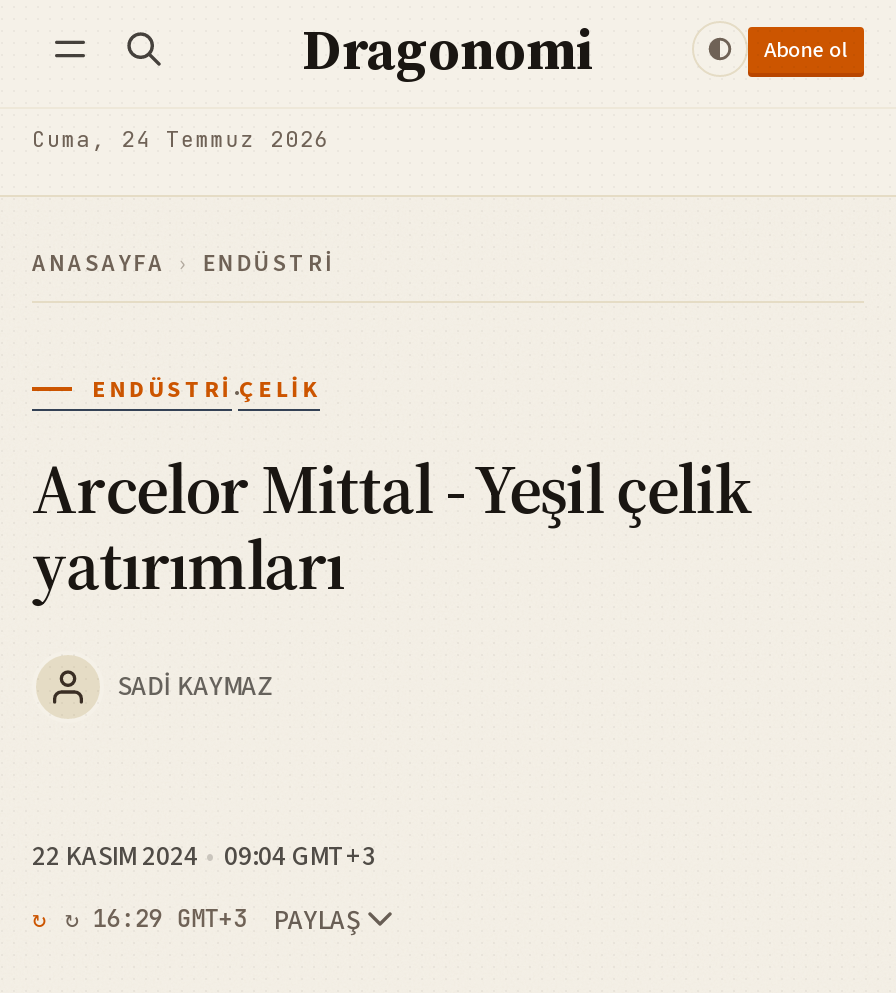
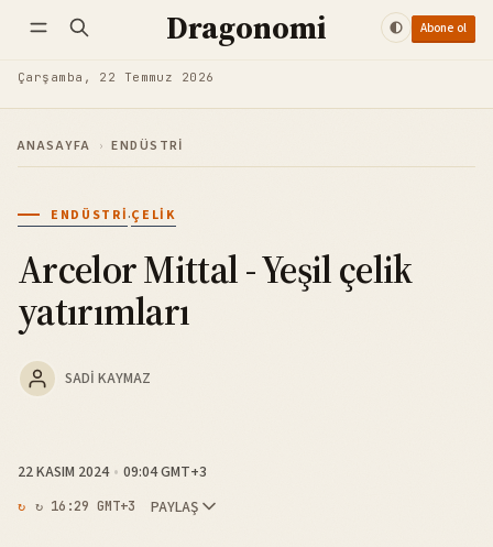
[32,126,330,154] Cuma, 24 Temmuz 2026 -> [18,70,214,85] Çarşamba, 22 Temmuz 2026

